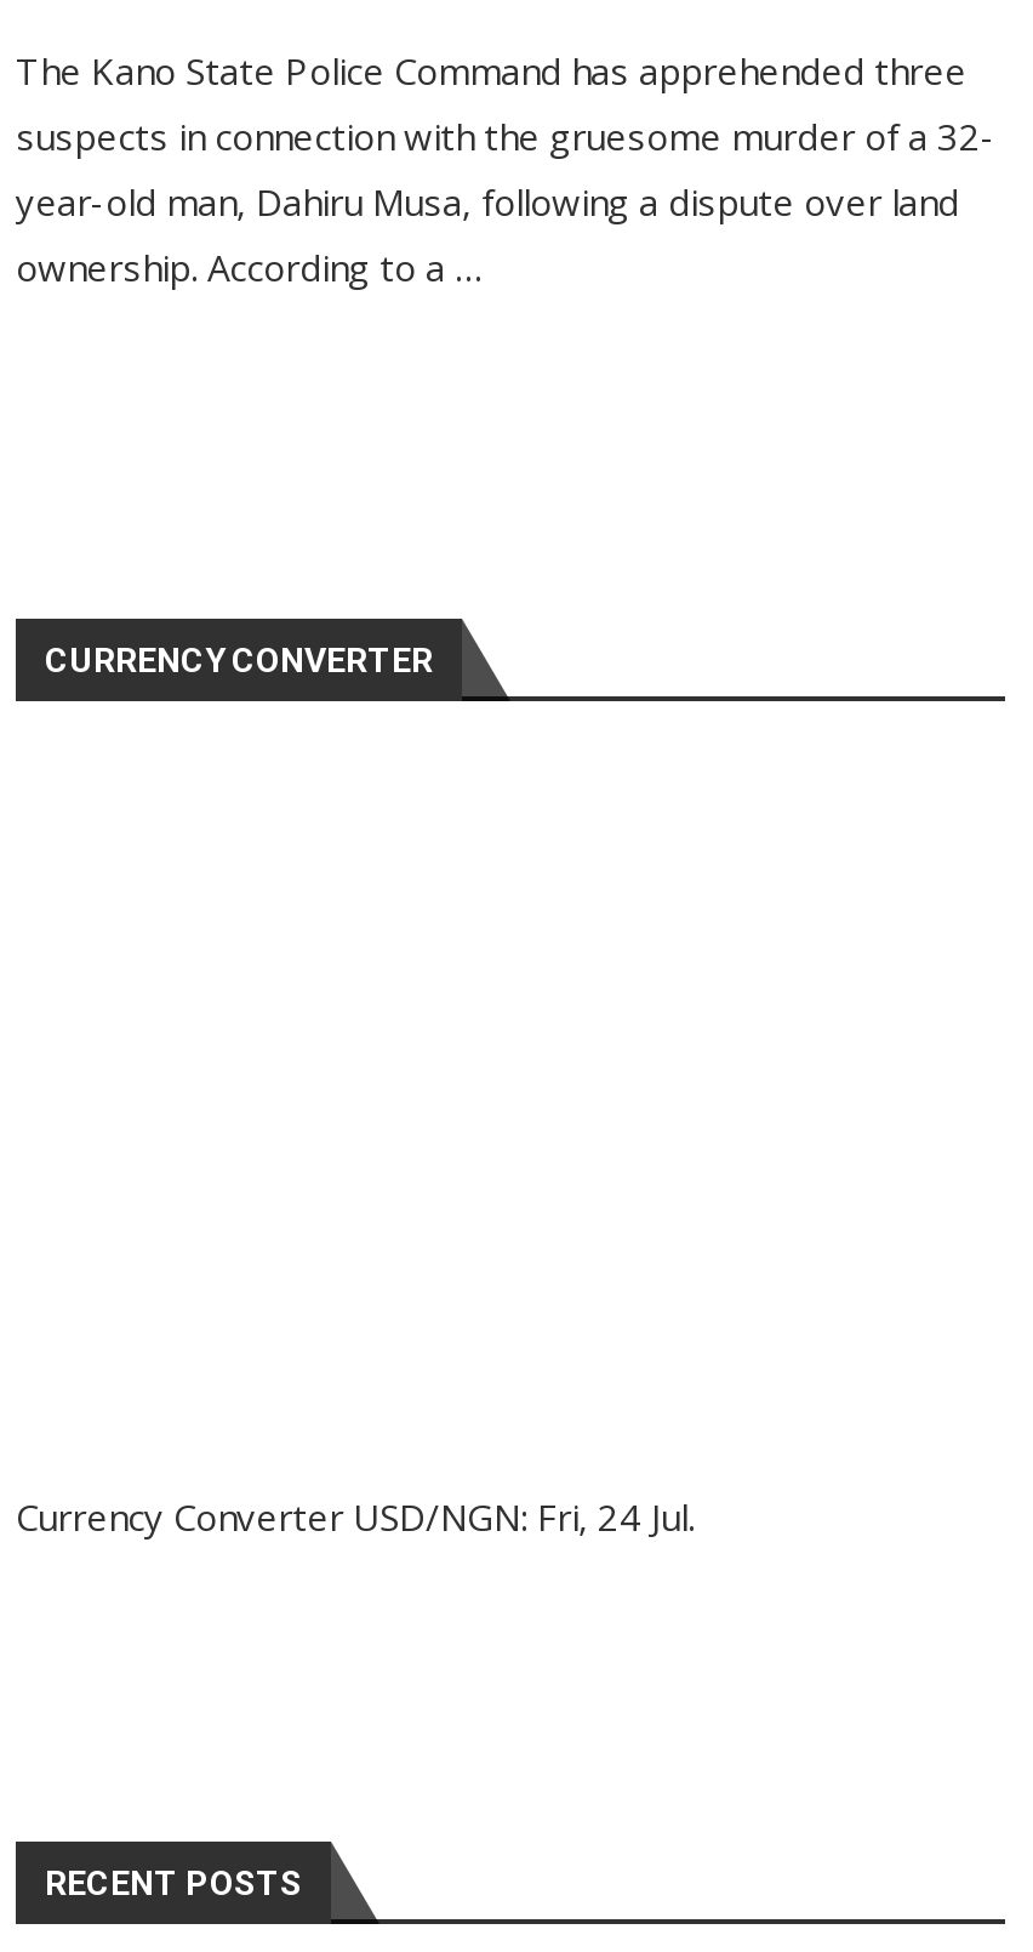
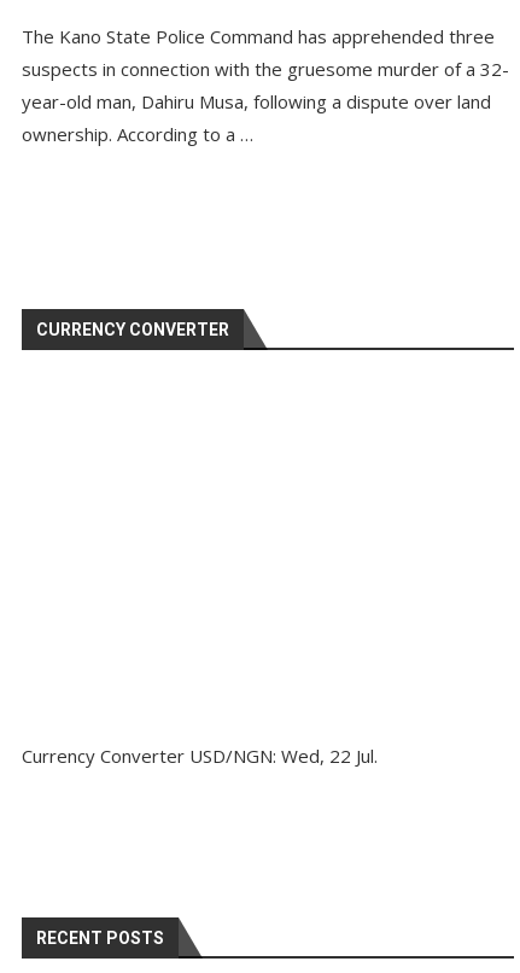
[16,1492,695,1541] Currency Converter USD/NGN: Fri, 24 Jul. -> [22,744,378,768] Currency Converter USD/NGN: Wed, 22 Jul.

